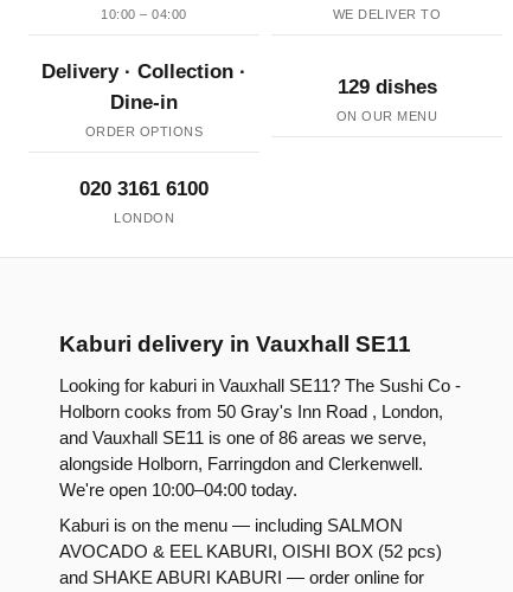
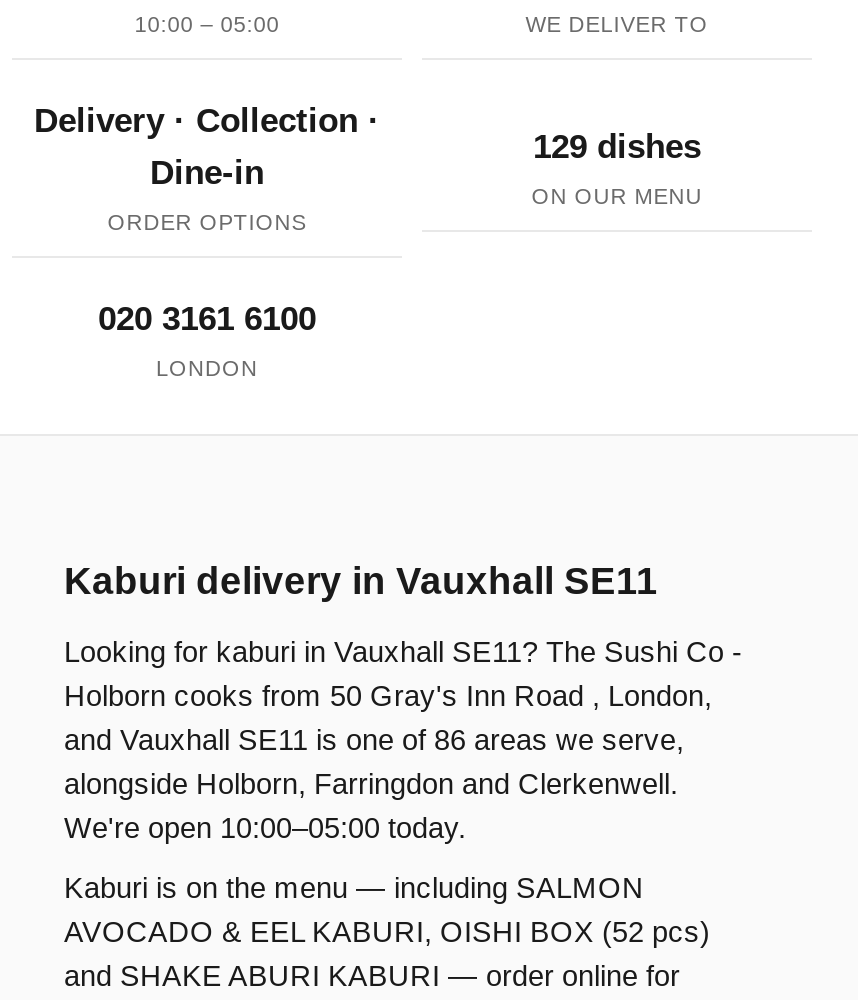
[101,7,187,21] 10:00 – 04:00 -> [134,12,280,36] 10:00 – 05:00
[59,481,297,500] We're open 10:00–04:00 today. -> [64,812,466,844] We're open 10:00–05:00 today.

